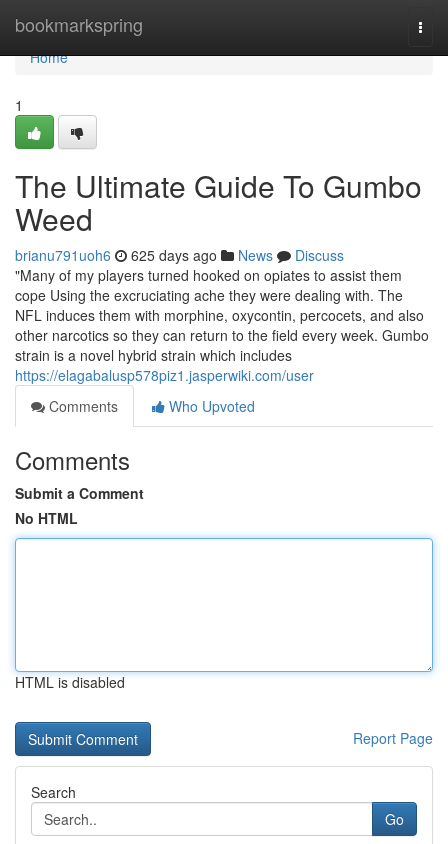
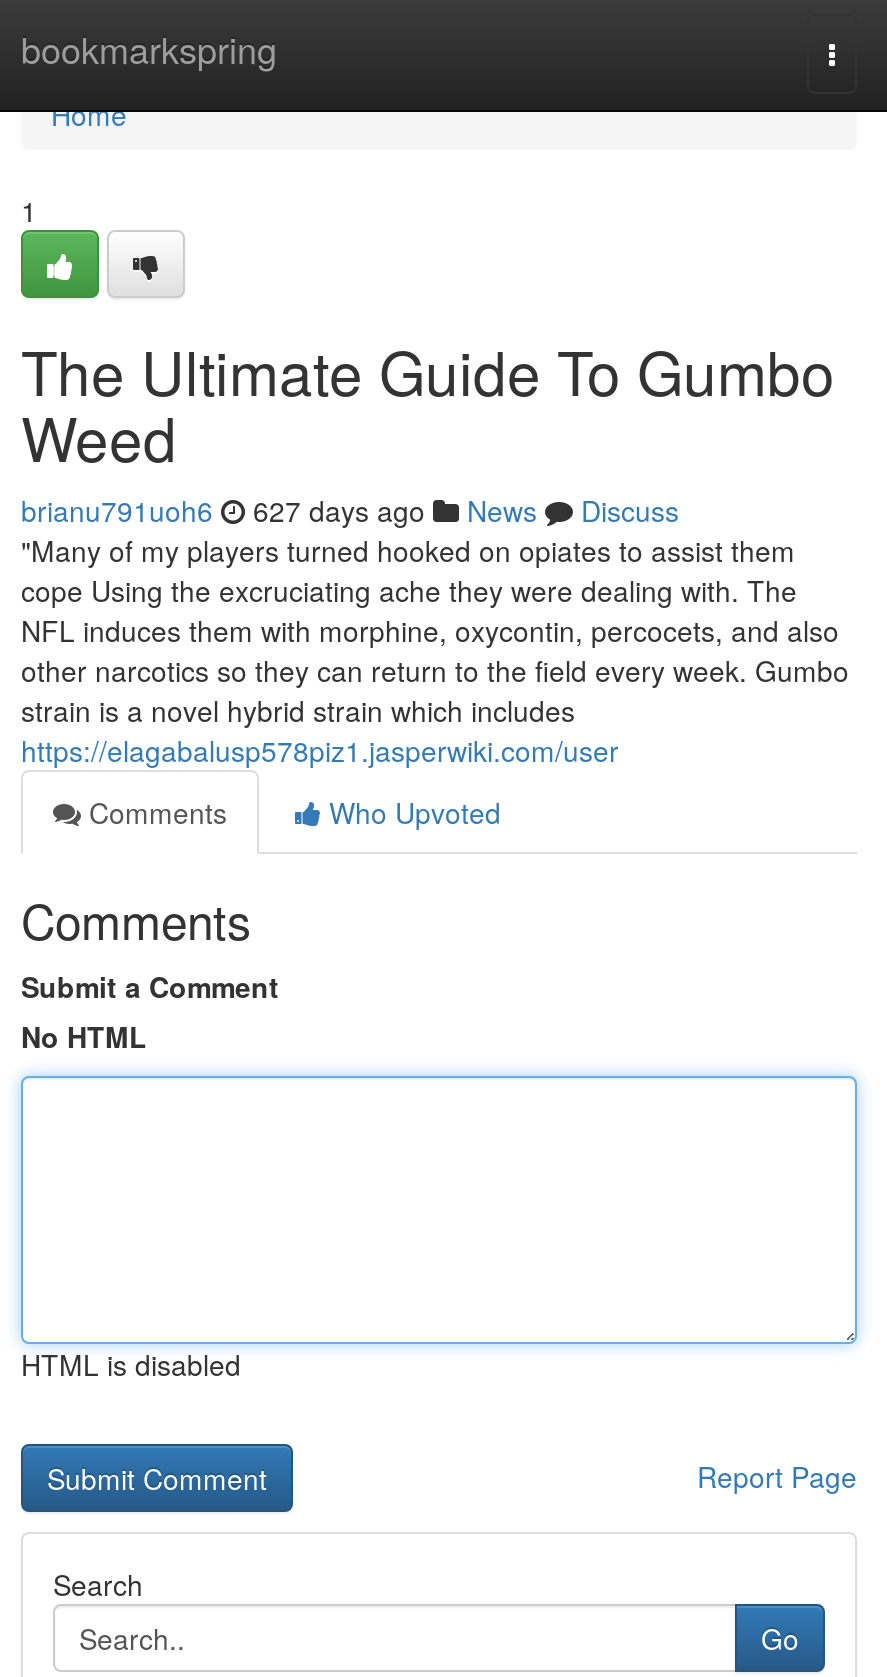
[15,245,344,265] brianu791uoh6 625 days ago News Discuss -> [21,490,679,530] brianu791uoh6 627 days ago News Discuss

